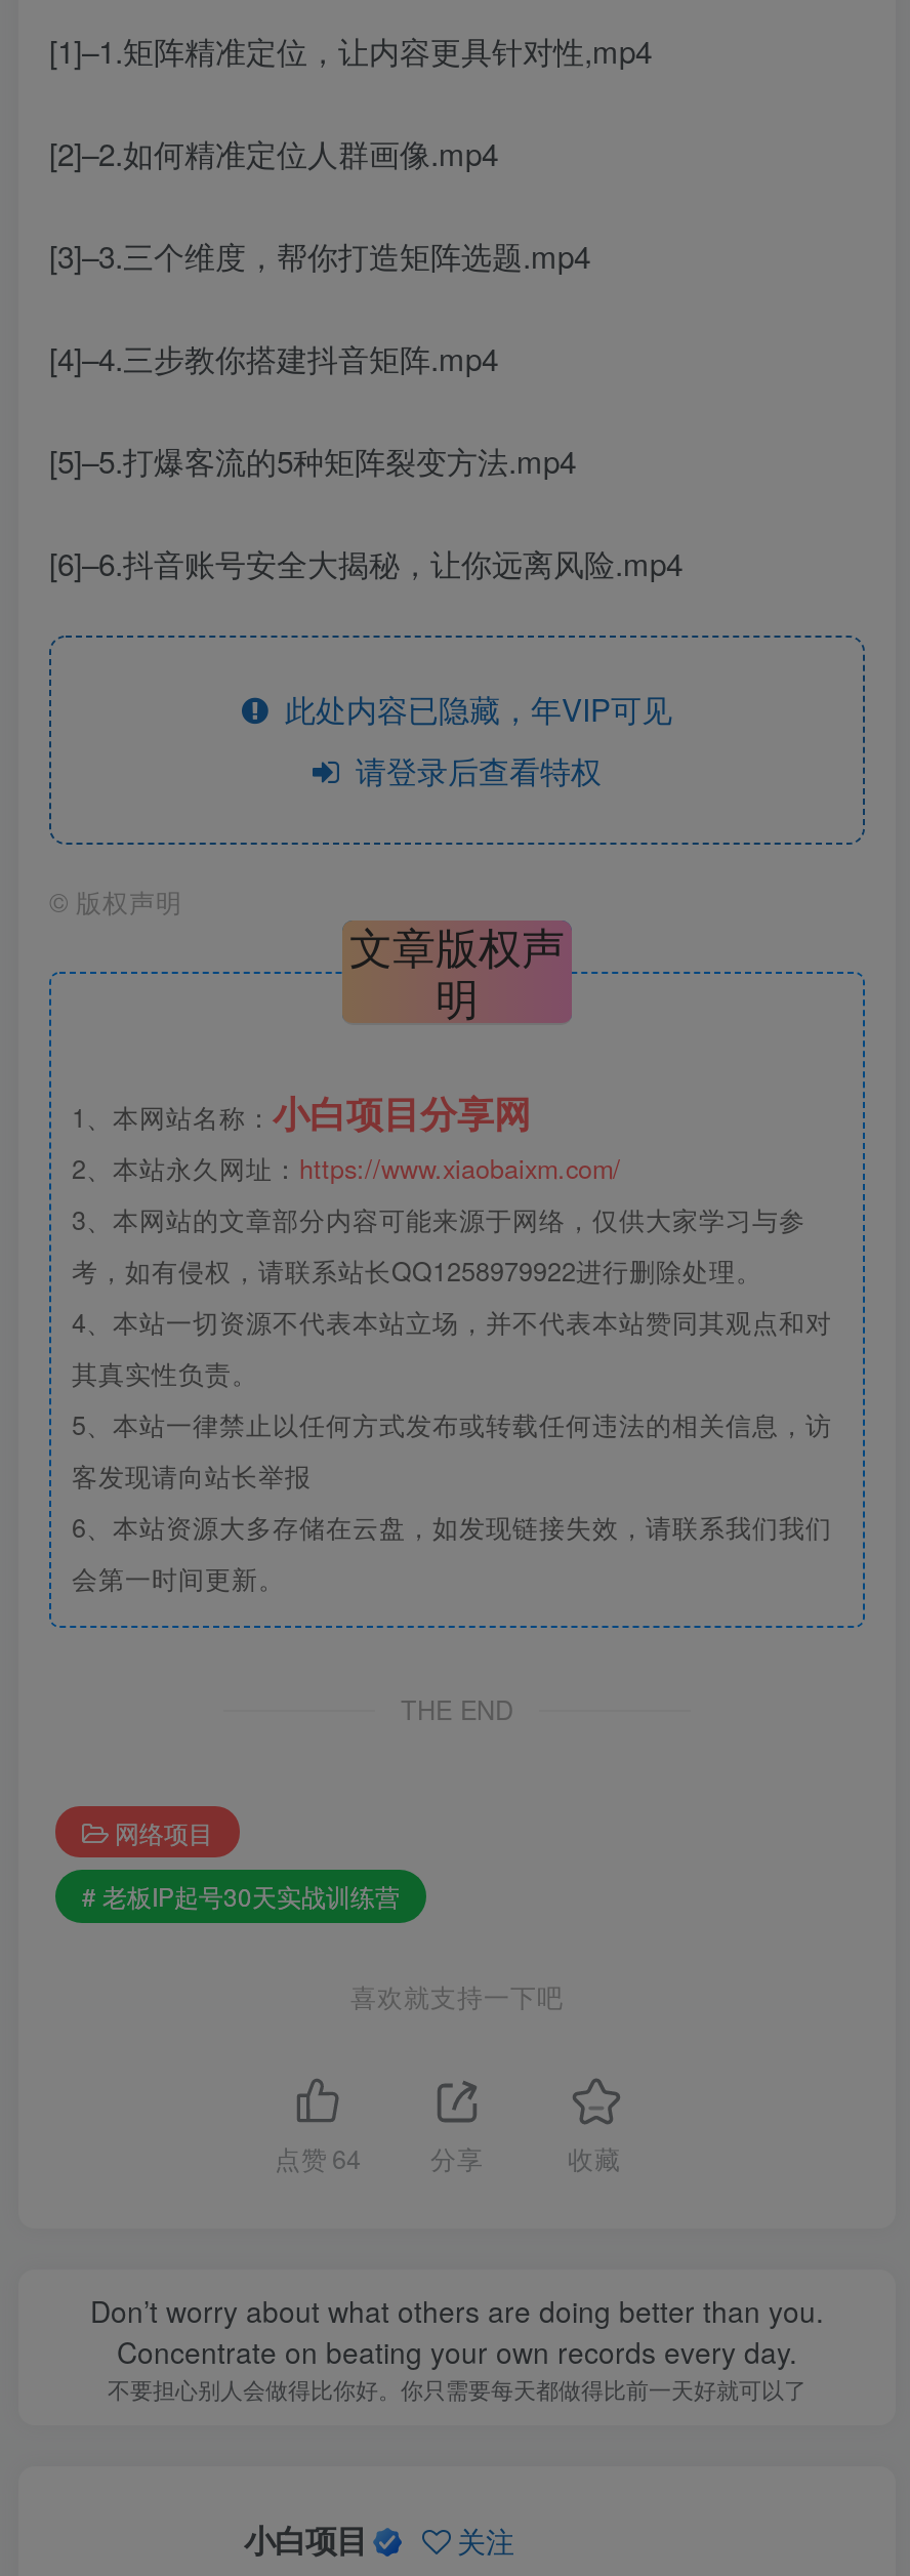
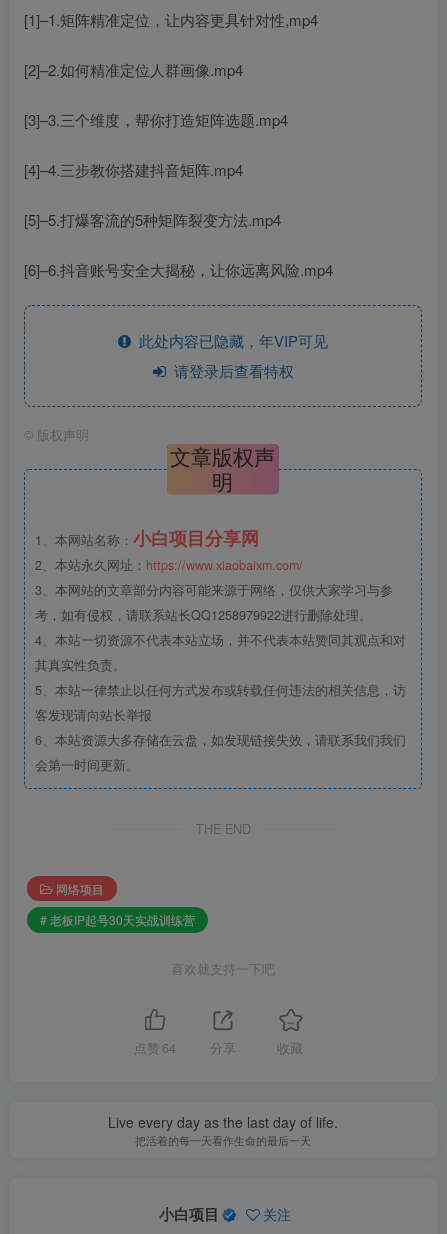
[90,2290,824,2405] Don’t worry about what others are doing better than you. | Concentrate on beating your own records every day. | 不要担心别人会做得比你好。你只需要每天都做得比前一天好就可以了 -> [108,1112,338,1148] Live every day as the last day of life. | 把活着的每一天看作生命的最后一天

